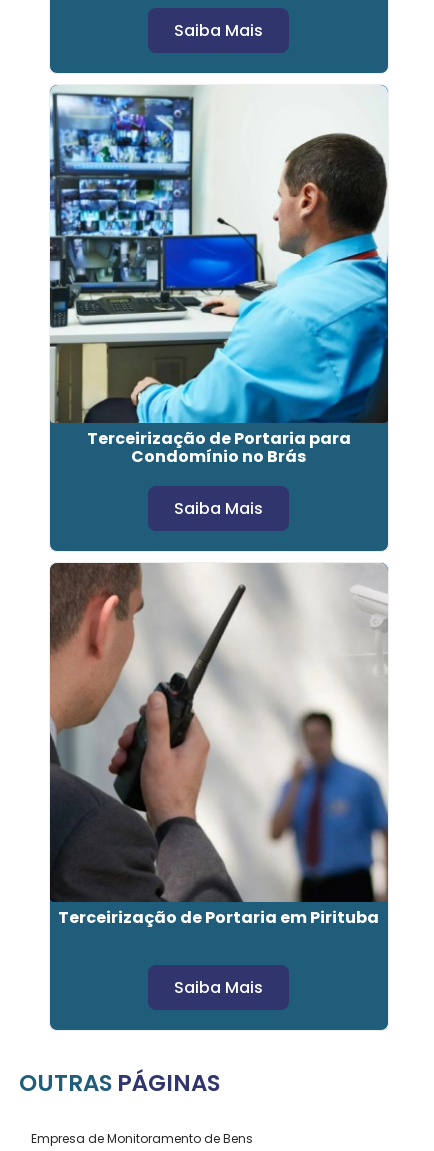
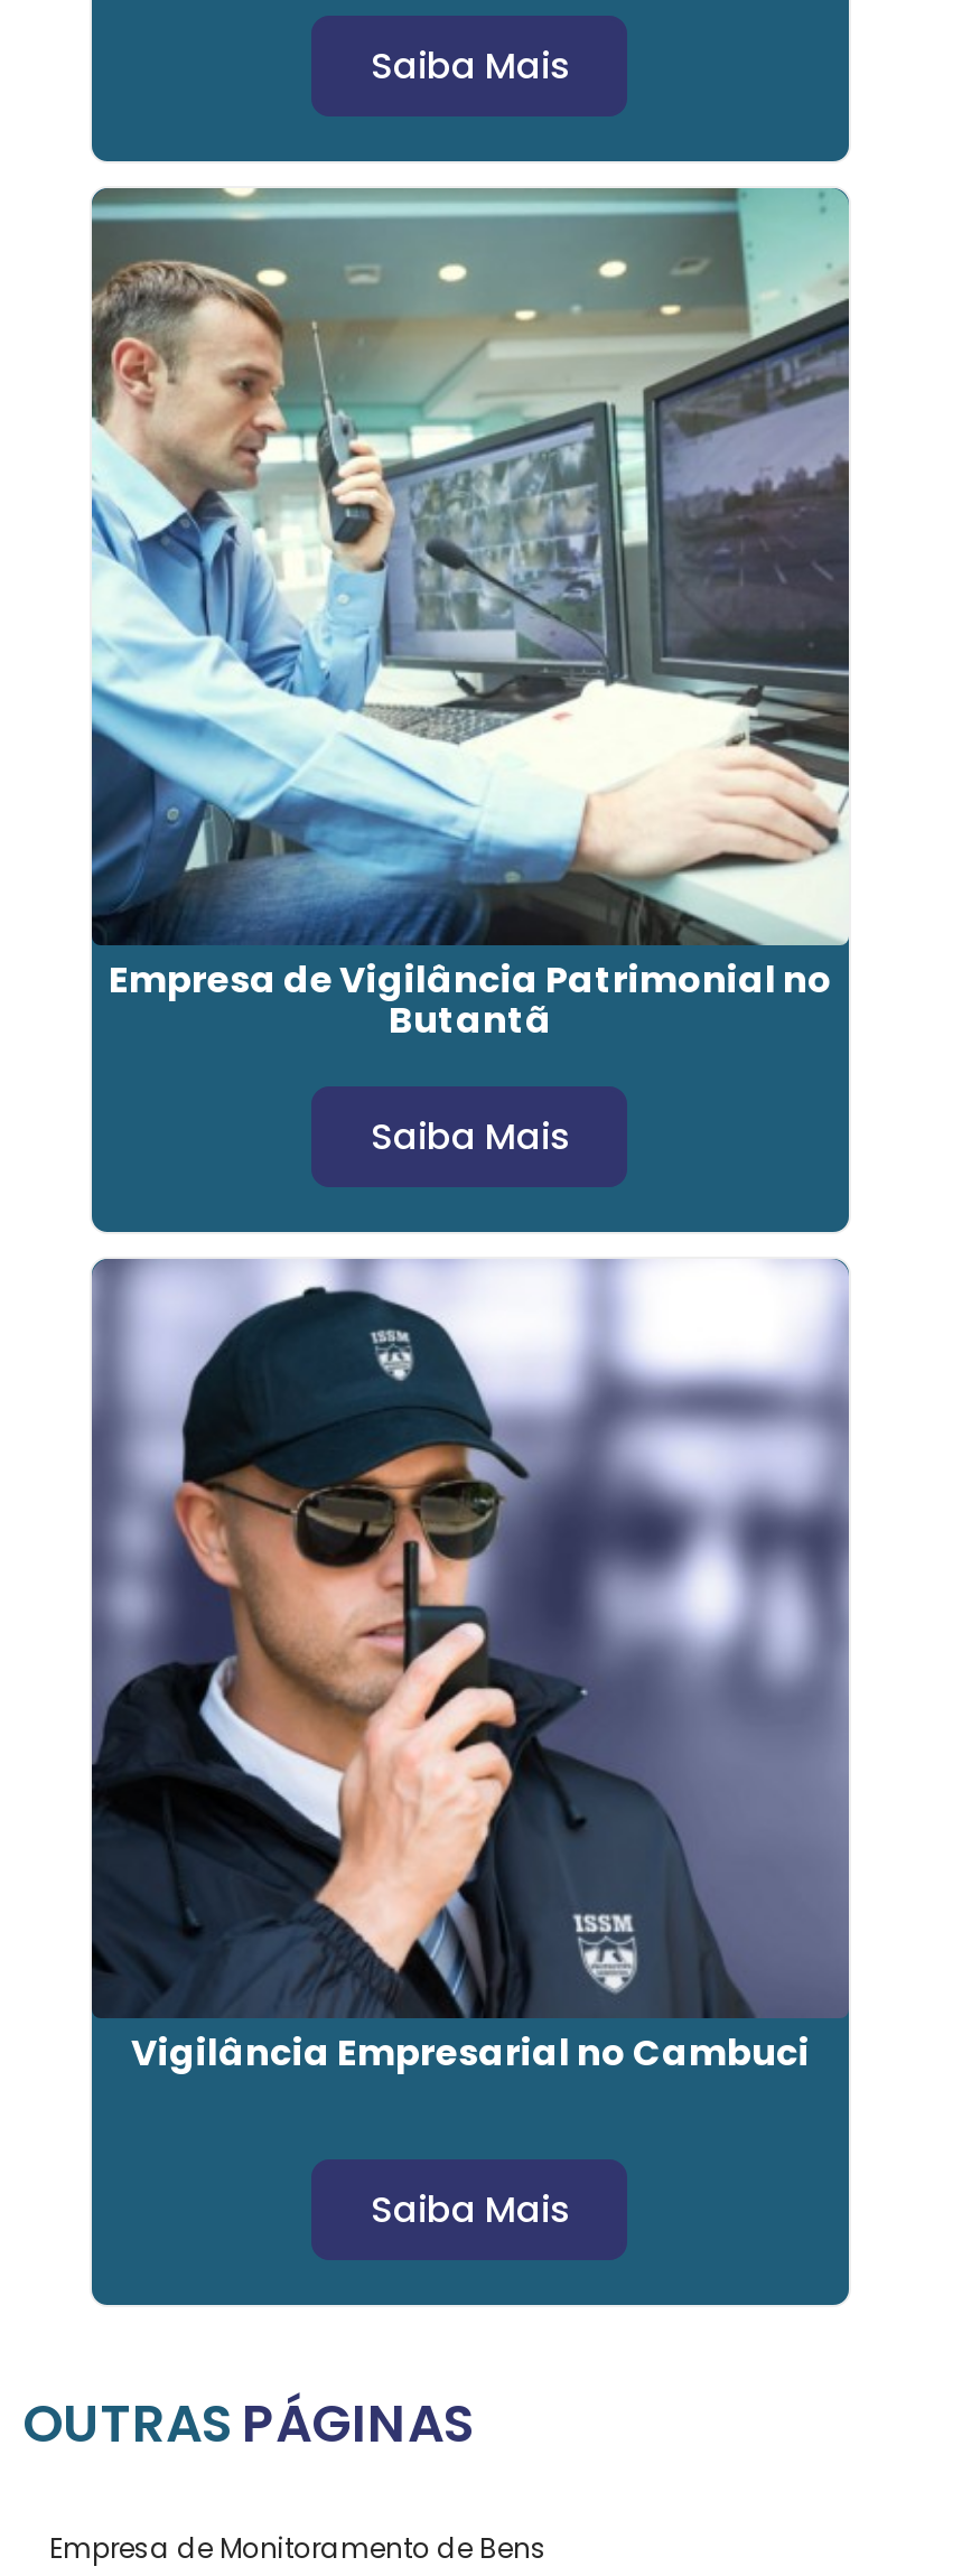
[49,85,389,468] [image] | Terceirização de Portaria para | Condomínio no Brás -> [90,186,851,1047] [image] | Empresa de Vigilância Patrimonial no | Butantã
[49,562,388,928] [image] | Terceirização de Portaria em Pirituba -> [90,1257,851,2078] [image] | Vigilância Empresarial no Cambuci

